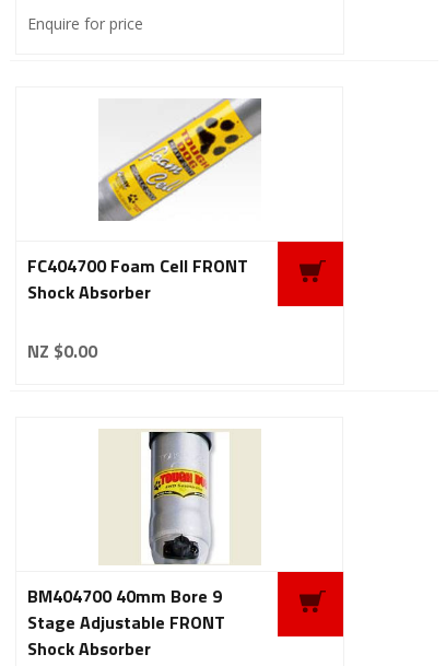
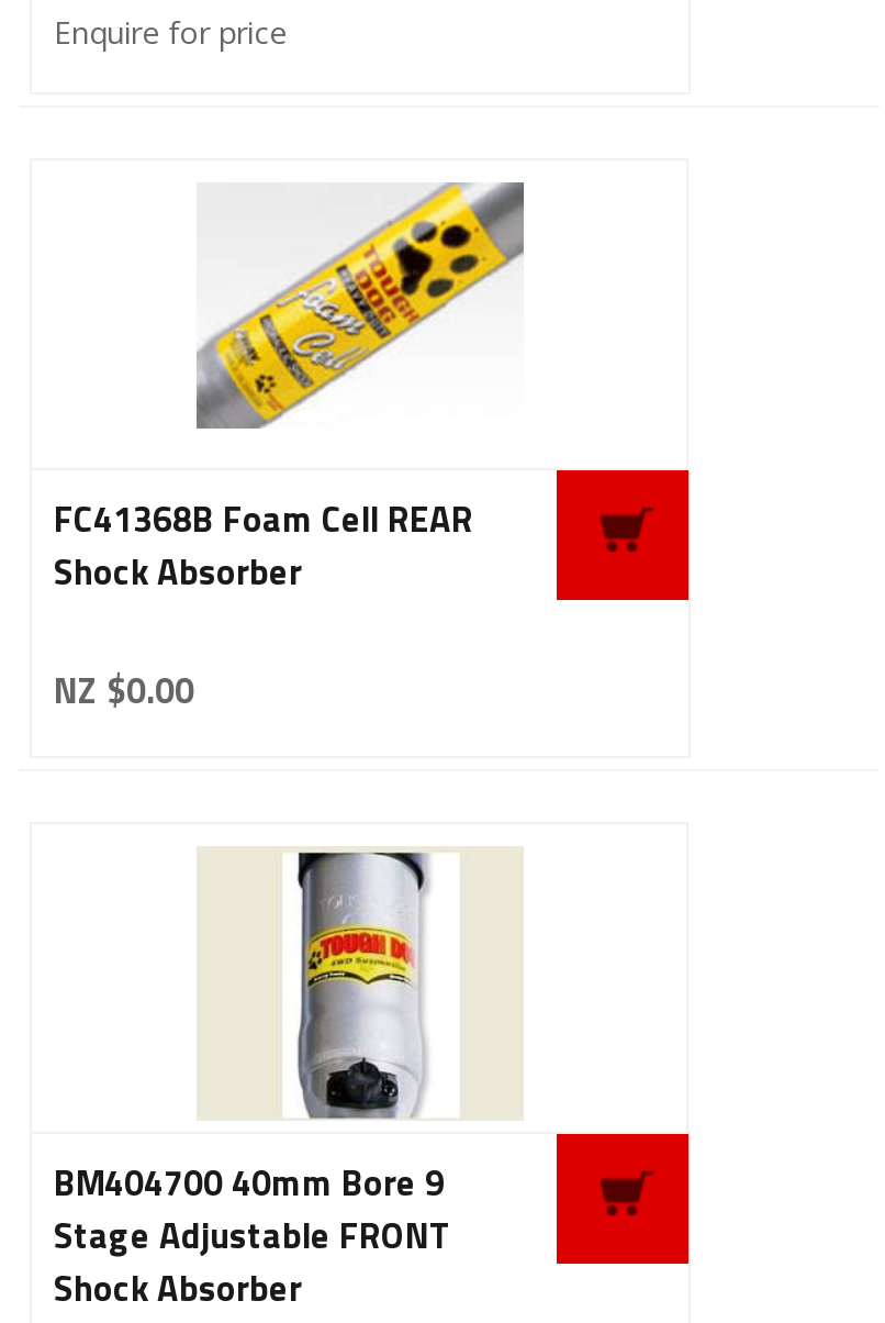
[27,253,248,279] FC404700 Foam Cell FRONT -> [54,492,473,545] FC41368B Foam Cell REAR

